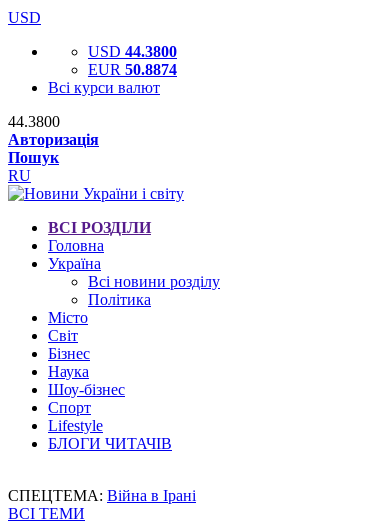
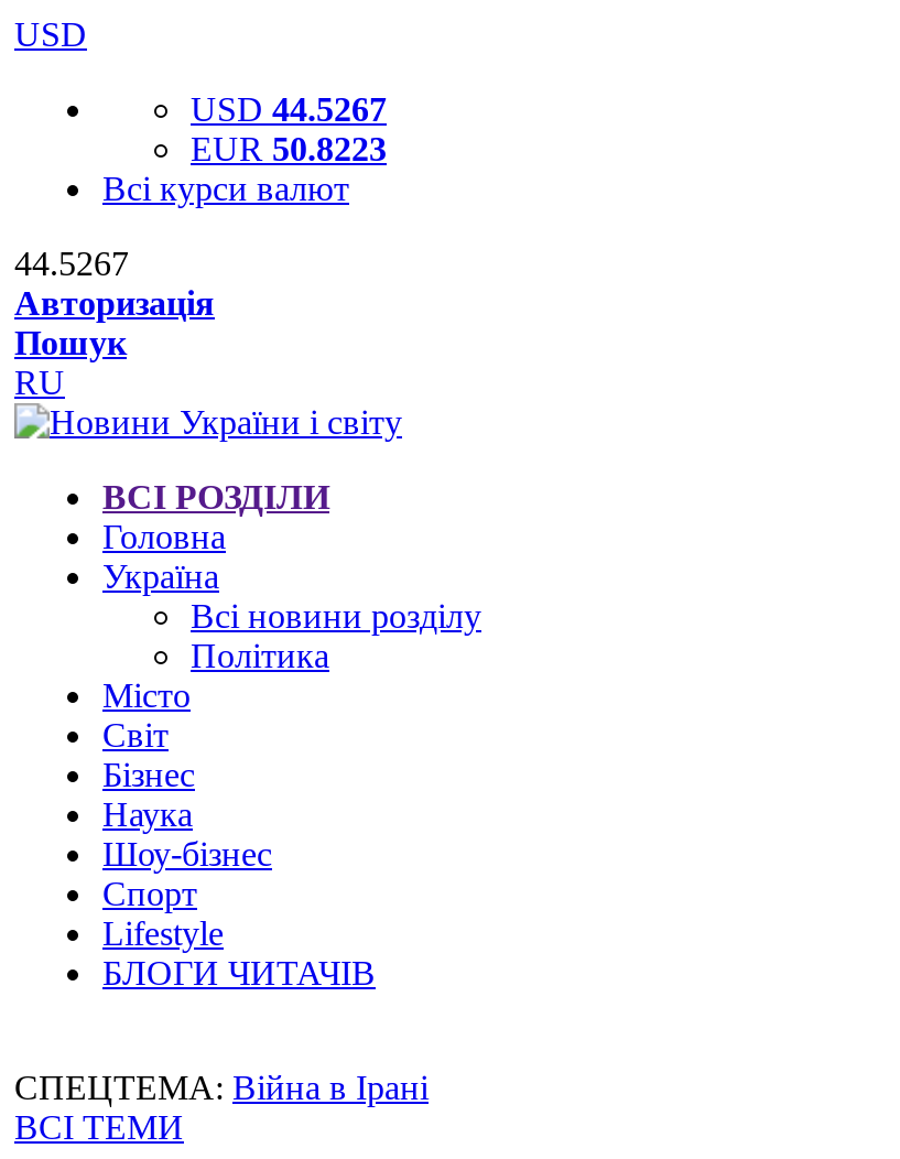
[88,43,177,60] USD 44.3800 -> [191,90,387,128] USD 44.5267
[88,61,177,78] EUR 50.8874 -> [191,130,387,167] EUR 50.8223
[8,113,60,130] 44.3800 -> [14,245,129,282] 44.5267

